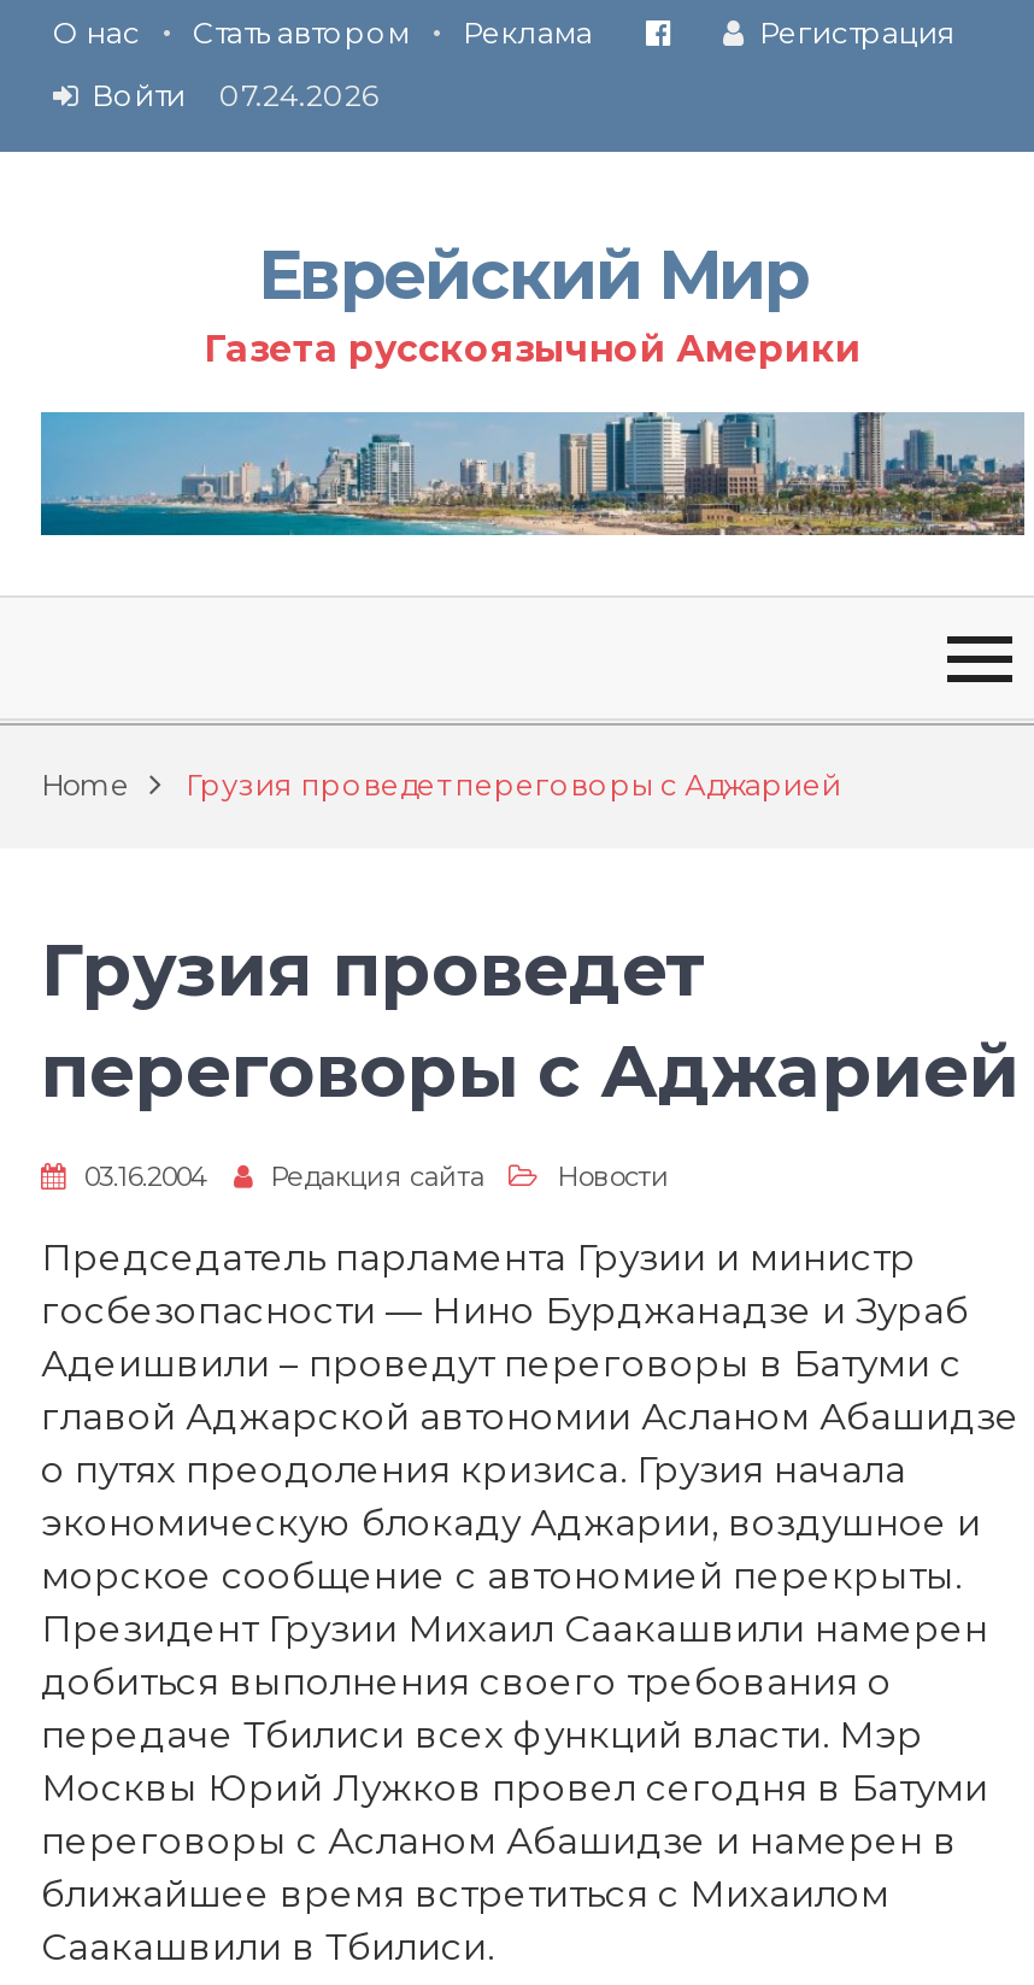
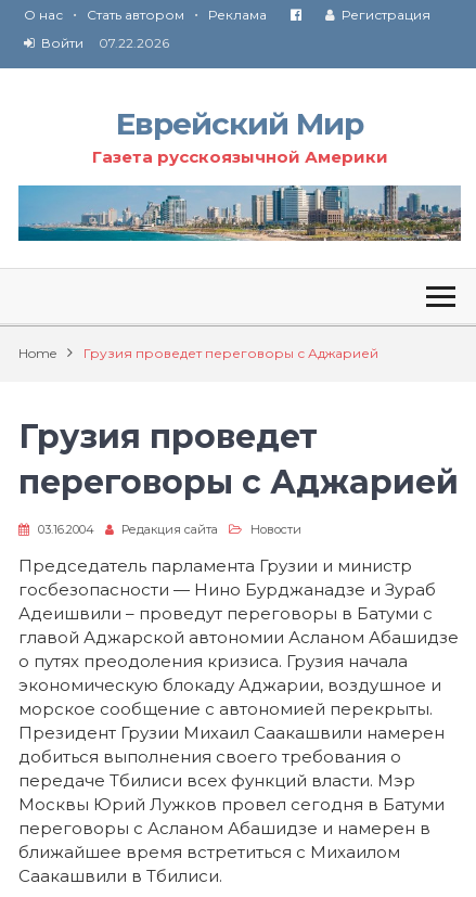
[92,77,378,113] Войти 07.24.2026 -> [41,35,169,51] Войти 07.22.2026

